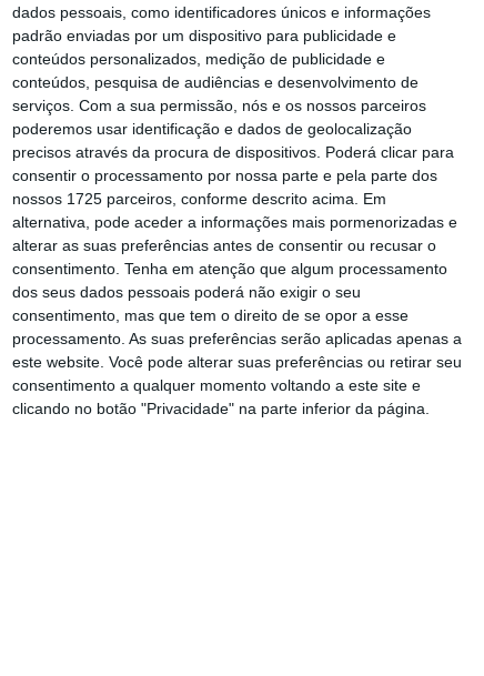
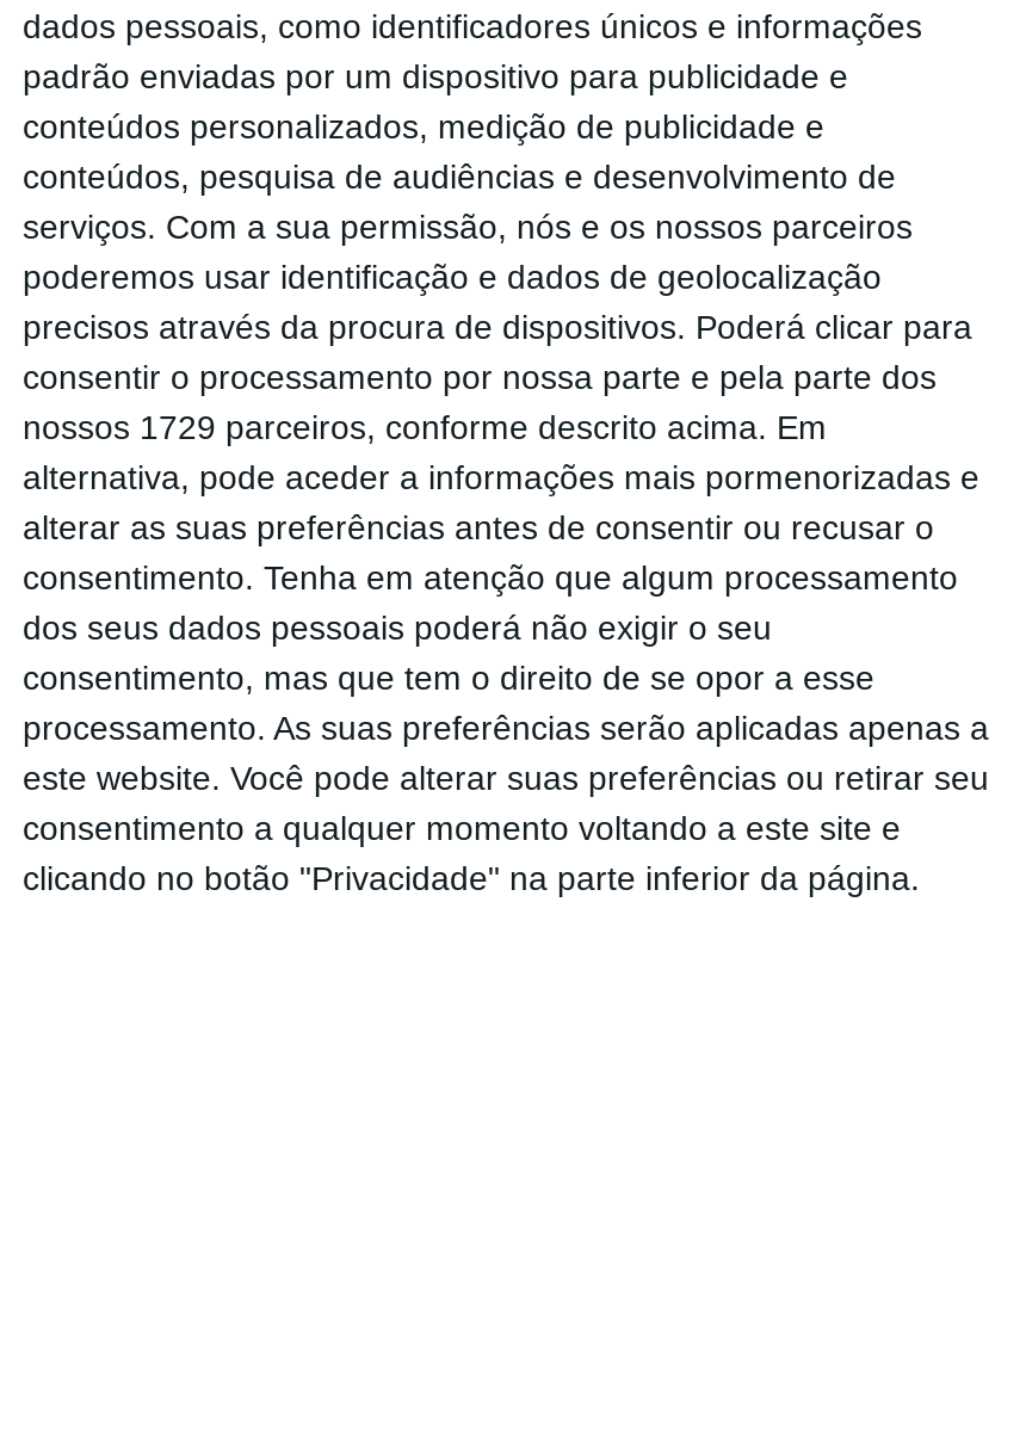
[12,190,386,208] nossos 1725 parceiros, conforme descrito acima. Em -> [23,408,827,446] nossos 1729 parceiros, conforme descrito acima. Em

